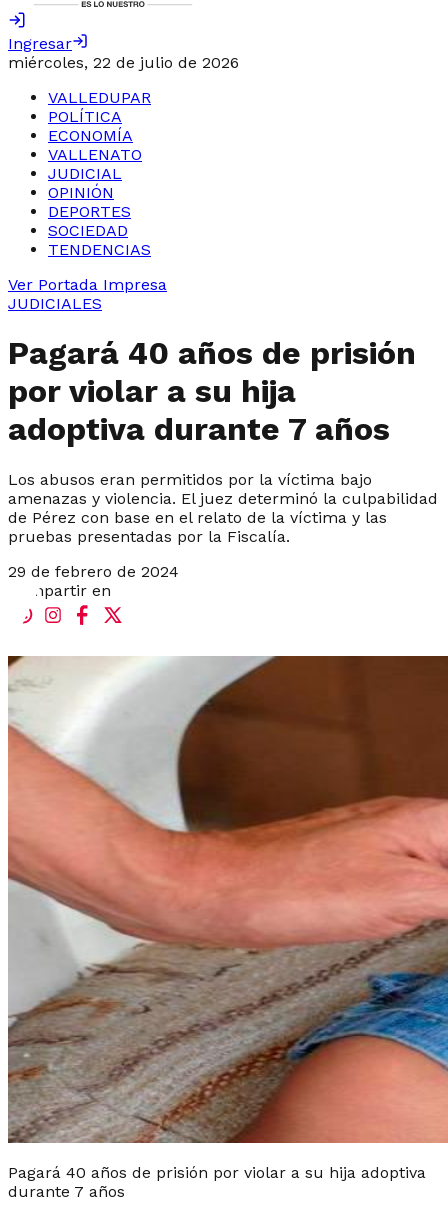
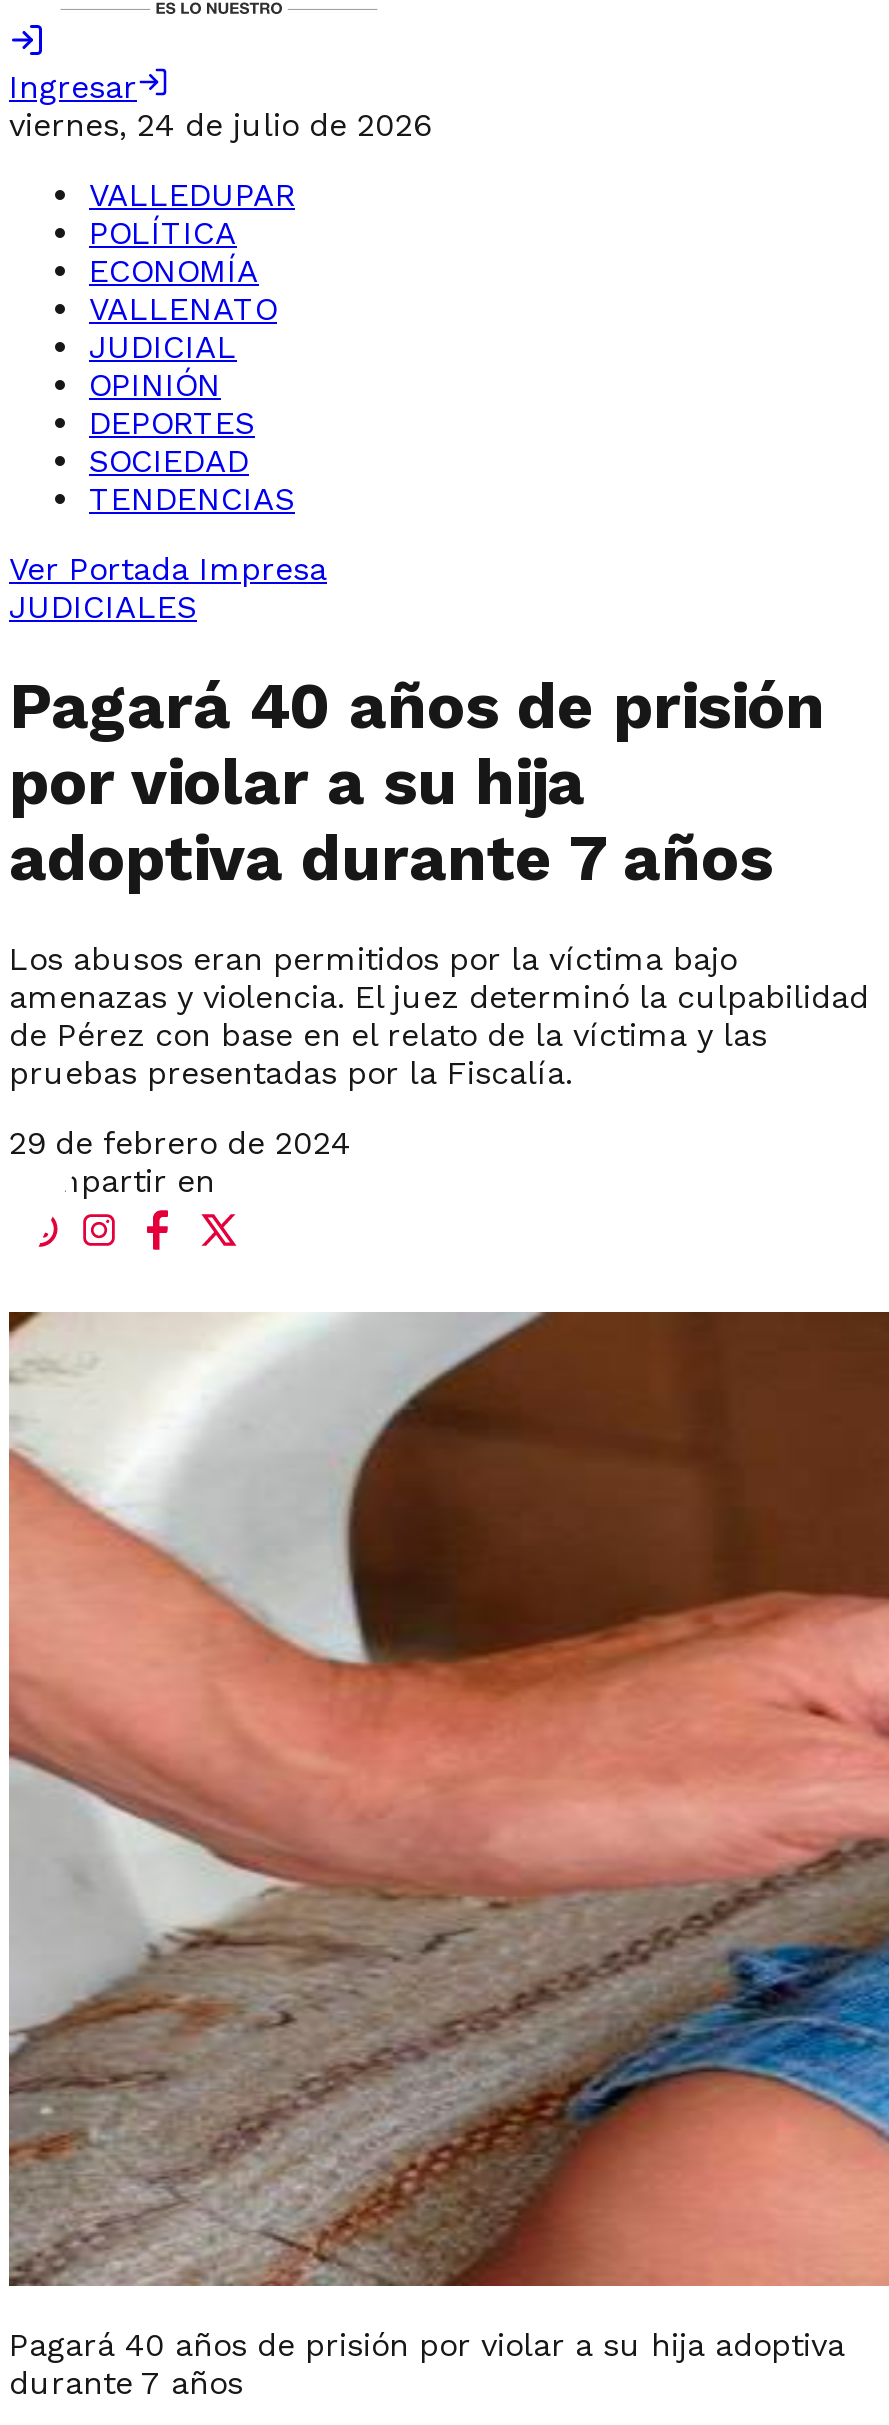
[8,53,239,72] miércoles, 22 de julio de 2026 -> [9,106,431,144] viernes, 24 de julio de 2026

